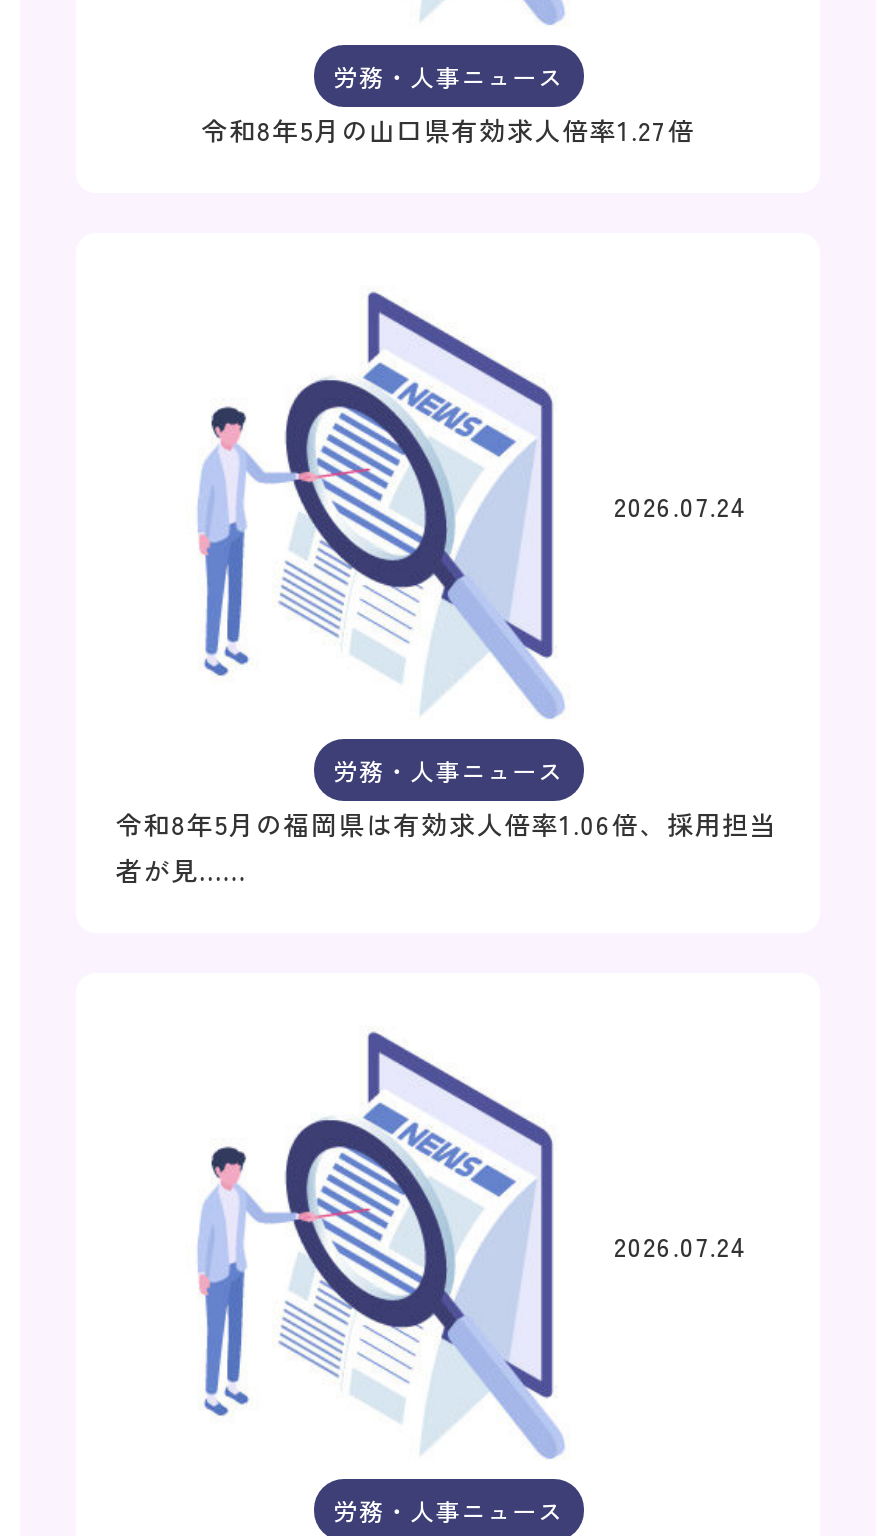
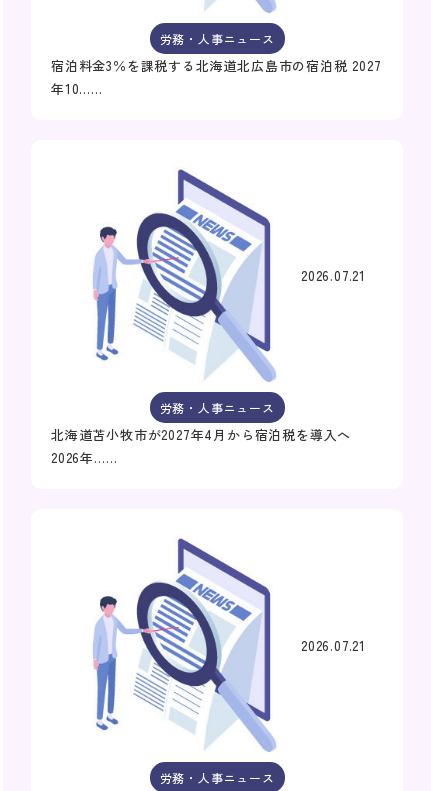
[202,111,695,149] 令和8年5月の山口県有効求人倍率1.27倍 -> [51,56,382,98] 宿泊料金3％を課税する北海道北広島市の宿泊税 2027 | 年10……
[614,487,748,525] 2026.07.24 -> [301,266,366,285] 2026.07.21
[116,805,777,889] 令和8年5月の福岡県は有効求人倍率1.06倍、採用担当 | 者が見…… -> [51,425,351,467] 北海道苫小牧市が2027年4月から宿泊税を導入へ | 2026年……
[614,1226,748,1264] 2026.07.24 -> [301,636,366,655] 2026.07.21

